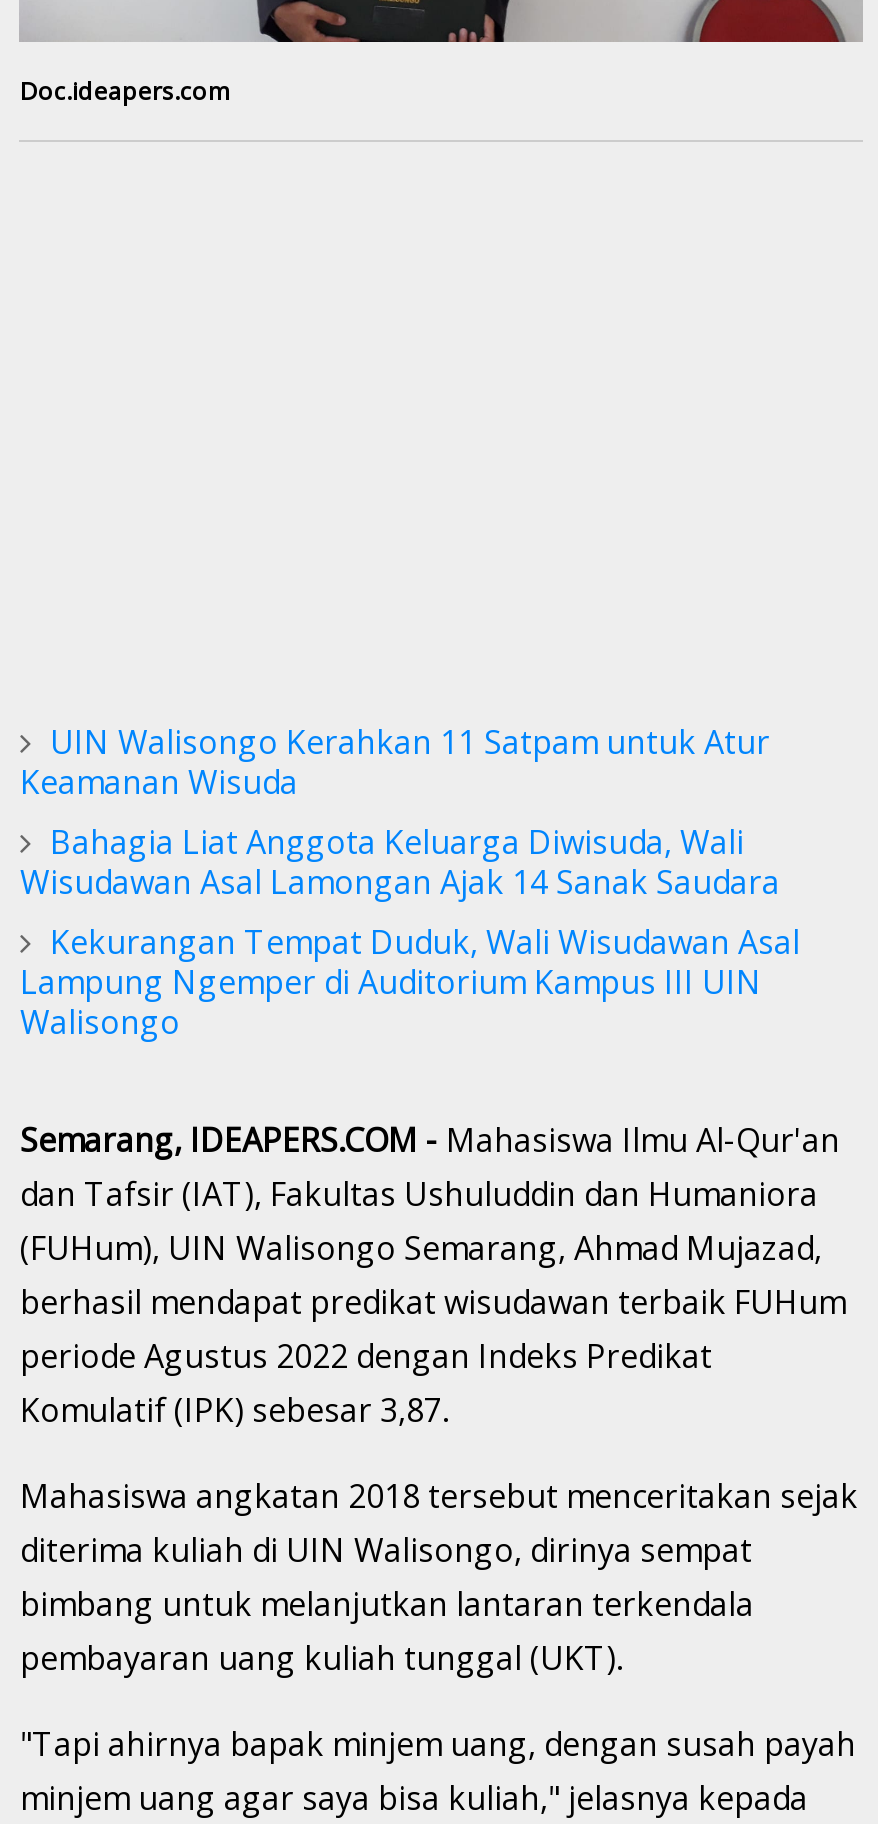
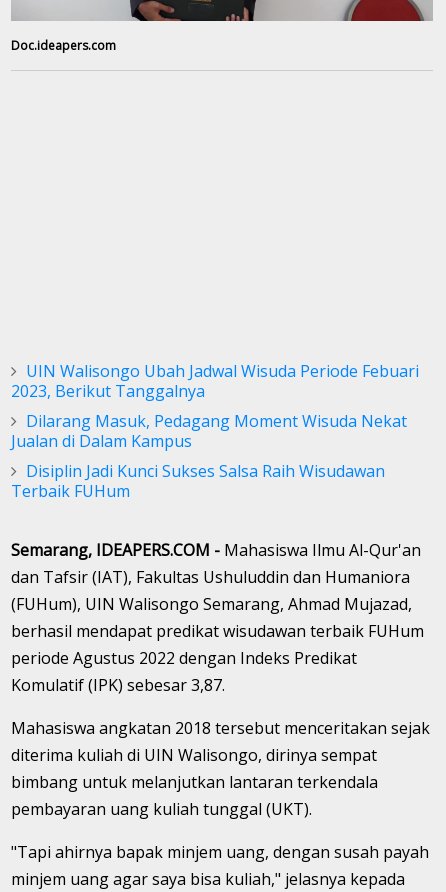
[20,720,800,1044] UIN Walisongo Kerahkan 11 Satpam untuk Atur | Keamanan Wisuda | Bahagia Liat Anggota Keluarga Diwisuda, Wali | Wisudawan Asal Lamongan Ajak 14 Sanak Saudara | Kekurangan Tempat Duduk, Wali Wisudawan Asal | Lampung Ngemper di Auditorium Kampus III UIN | Walisongo -> [11,360,419,502] UIN Walisongo Ubah Jadwal Wisuda Periode Febuari | 2023, Berikut Tanggalnya | Dilarang Masuk, Pedagang Moment Wisuda Nekat | Jualan di Dalam Kampus | Disiplin Jadi Kunci Sukses Salsa Raih Wisudawan | Terbaik FUHum

